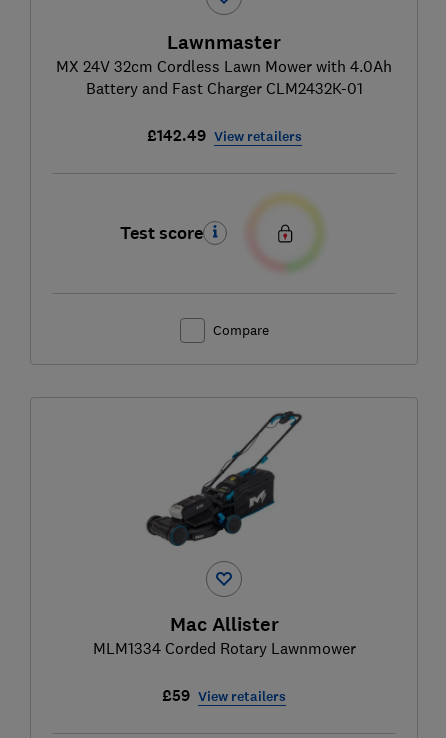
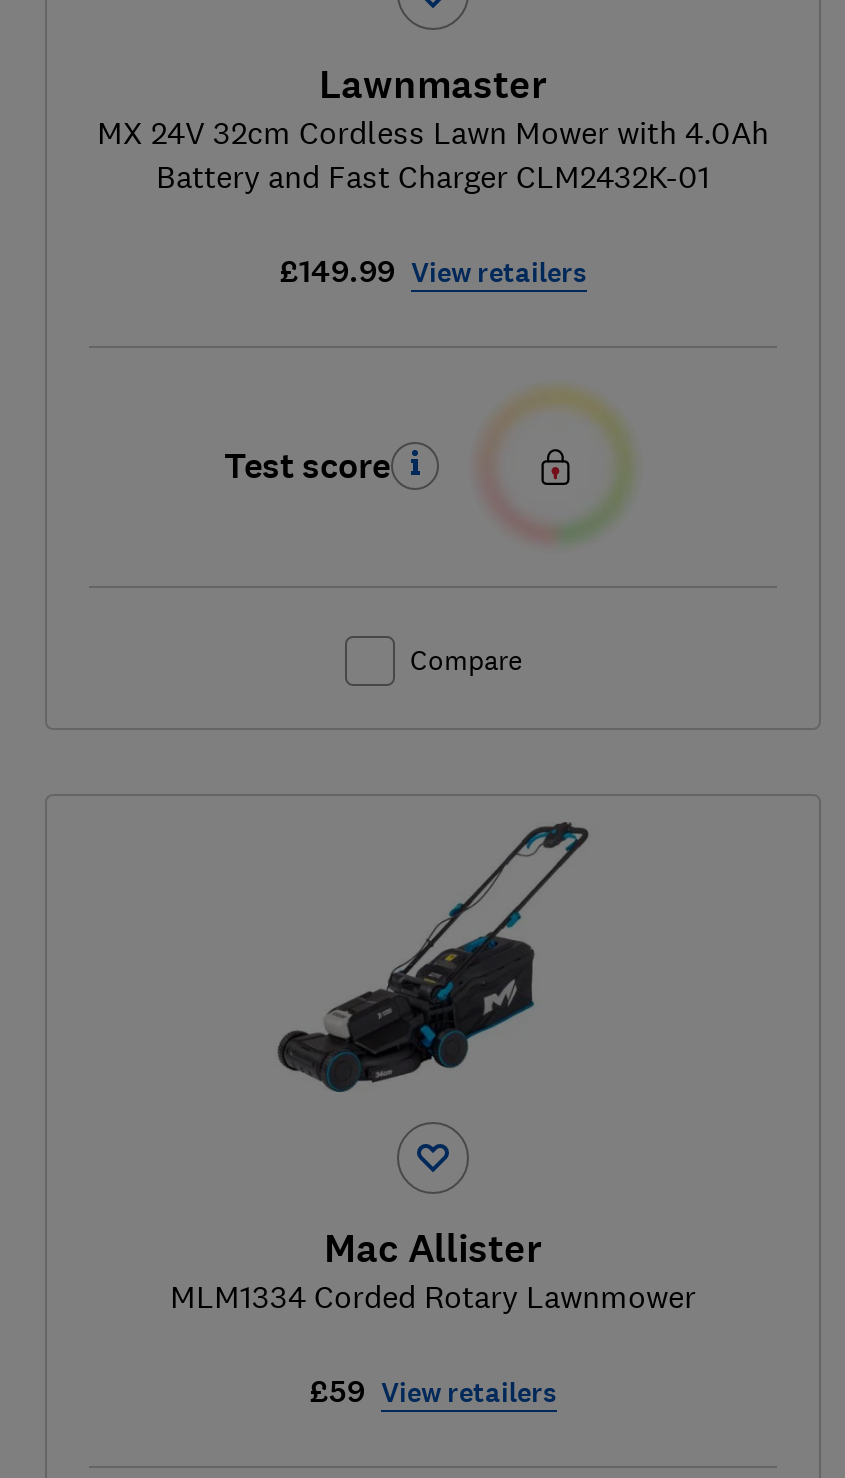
[146,125,301,146] £142.49 View retailers -> [279,249,587,291] £149.99 View retailers

